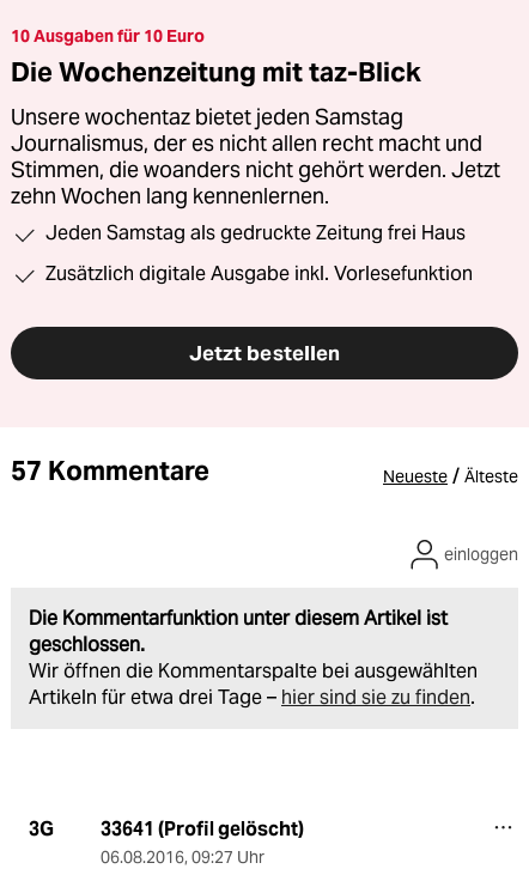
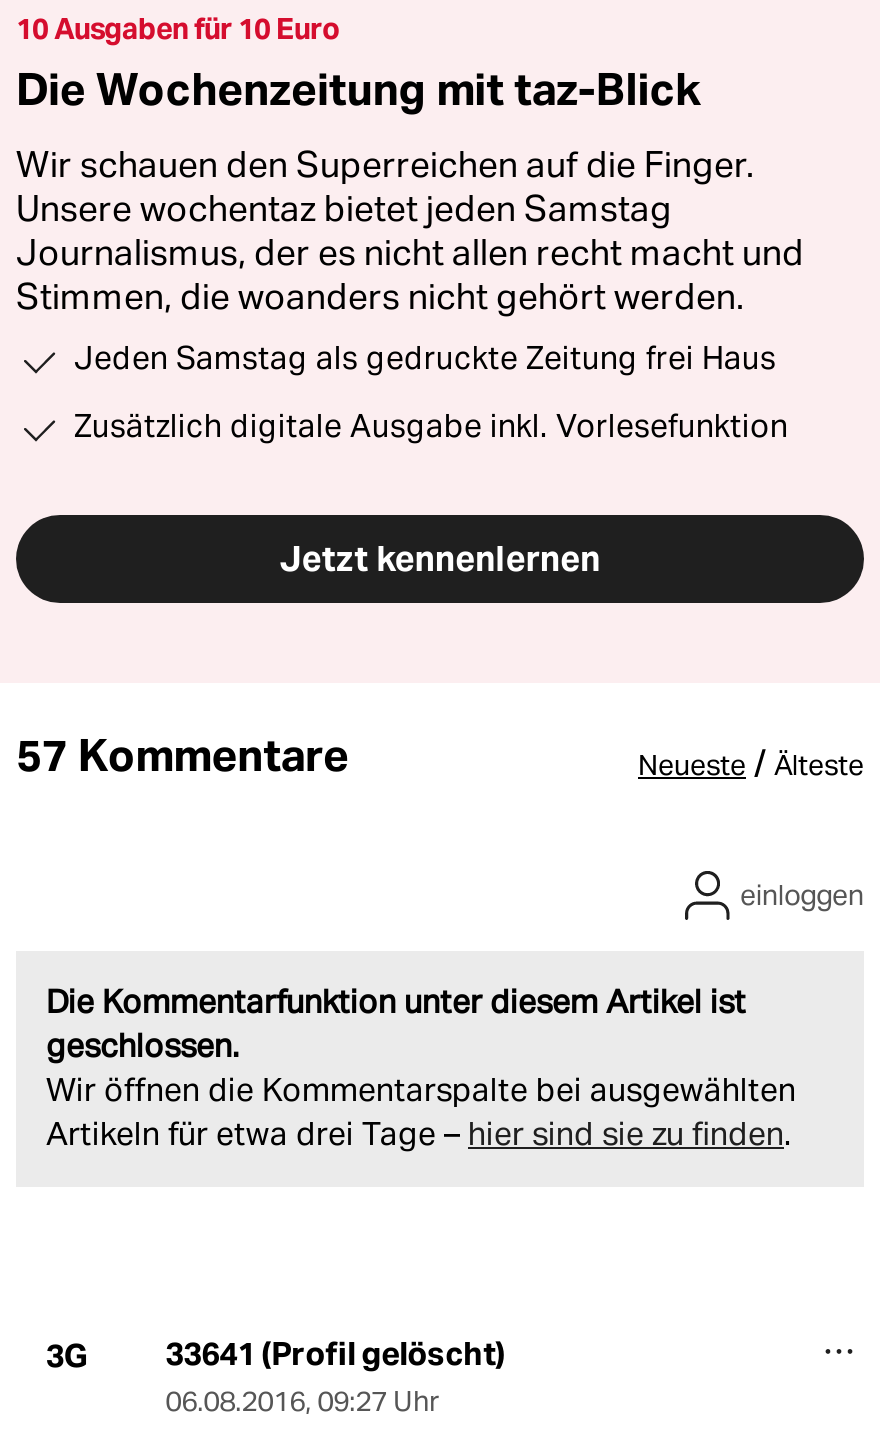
none -> [16,144,754,188] Wir schauen den Superreichen auf die Finger.
moved [11,104,482,157] -> [16,188,804,276]: Unsere wochentaz bietet jeden Samstag | Journalismus, der es nicht allen recht macht und
[11,157,500,209] Stimmen, die woanders nicht gehört werden. Jetzt | zehn Wochen lang kennenlernen. -> [16,276,744,320] Stimmen, die woanders nicht gehört werden.
[189,340,340,366] Jetzt bestellen -> [279,538,601,582] Jetzt kennenlernen

